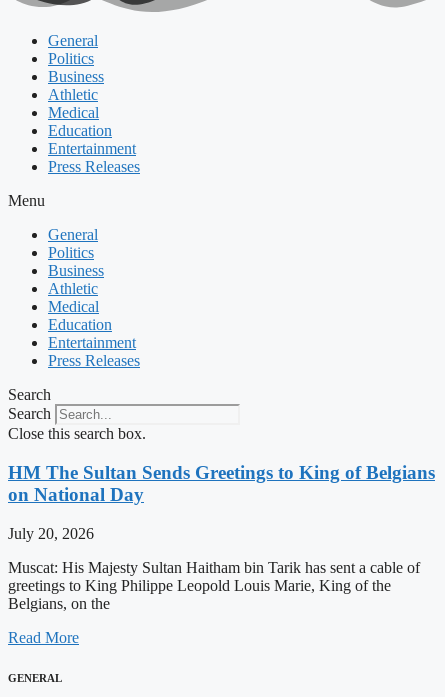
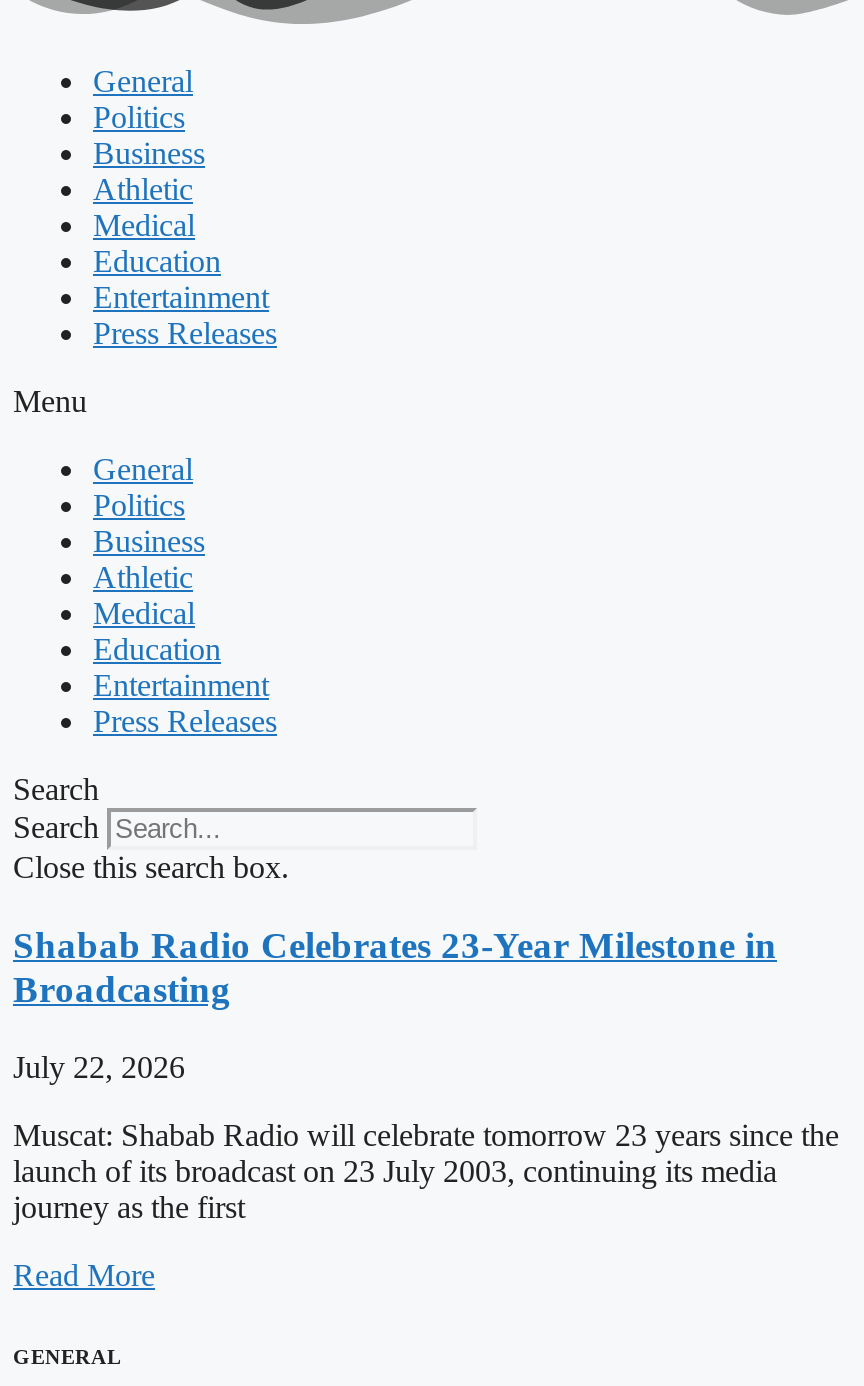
[8,462,435,505] HM The Sultan Sends Greetings to King of Belgians | on National Day -> [13,924,777,1010] Shabab Radio Celebrates 23-Year Milestone in | Broadcasting
[8,525,94,542] July 20, 2026 -> [13,1049,185,1083] July 22, 2026
[8,559,420,612] Muscat: His Majesty Sultan Haitham bin Tarik has sent a cable of | greetings to King Philippe Leopold Louis Marie, King of the | Belgians, on the -> [13,1117,839,1223] Muscat: Shabab Radio will celebrate tomorrow 23 years since the | launch of its broadcast on 23 July 2003, continuing its media | journey as the first

